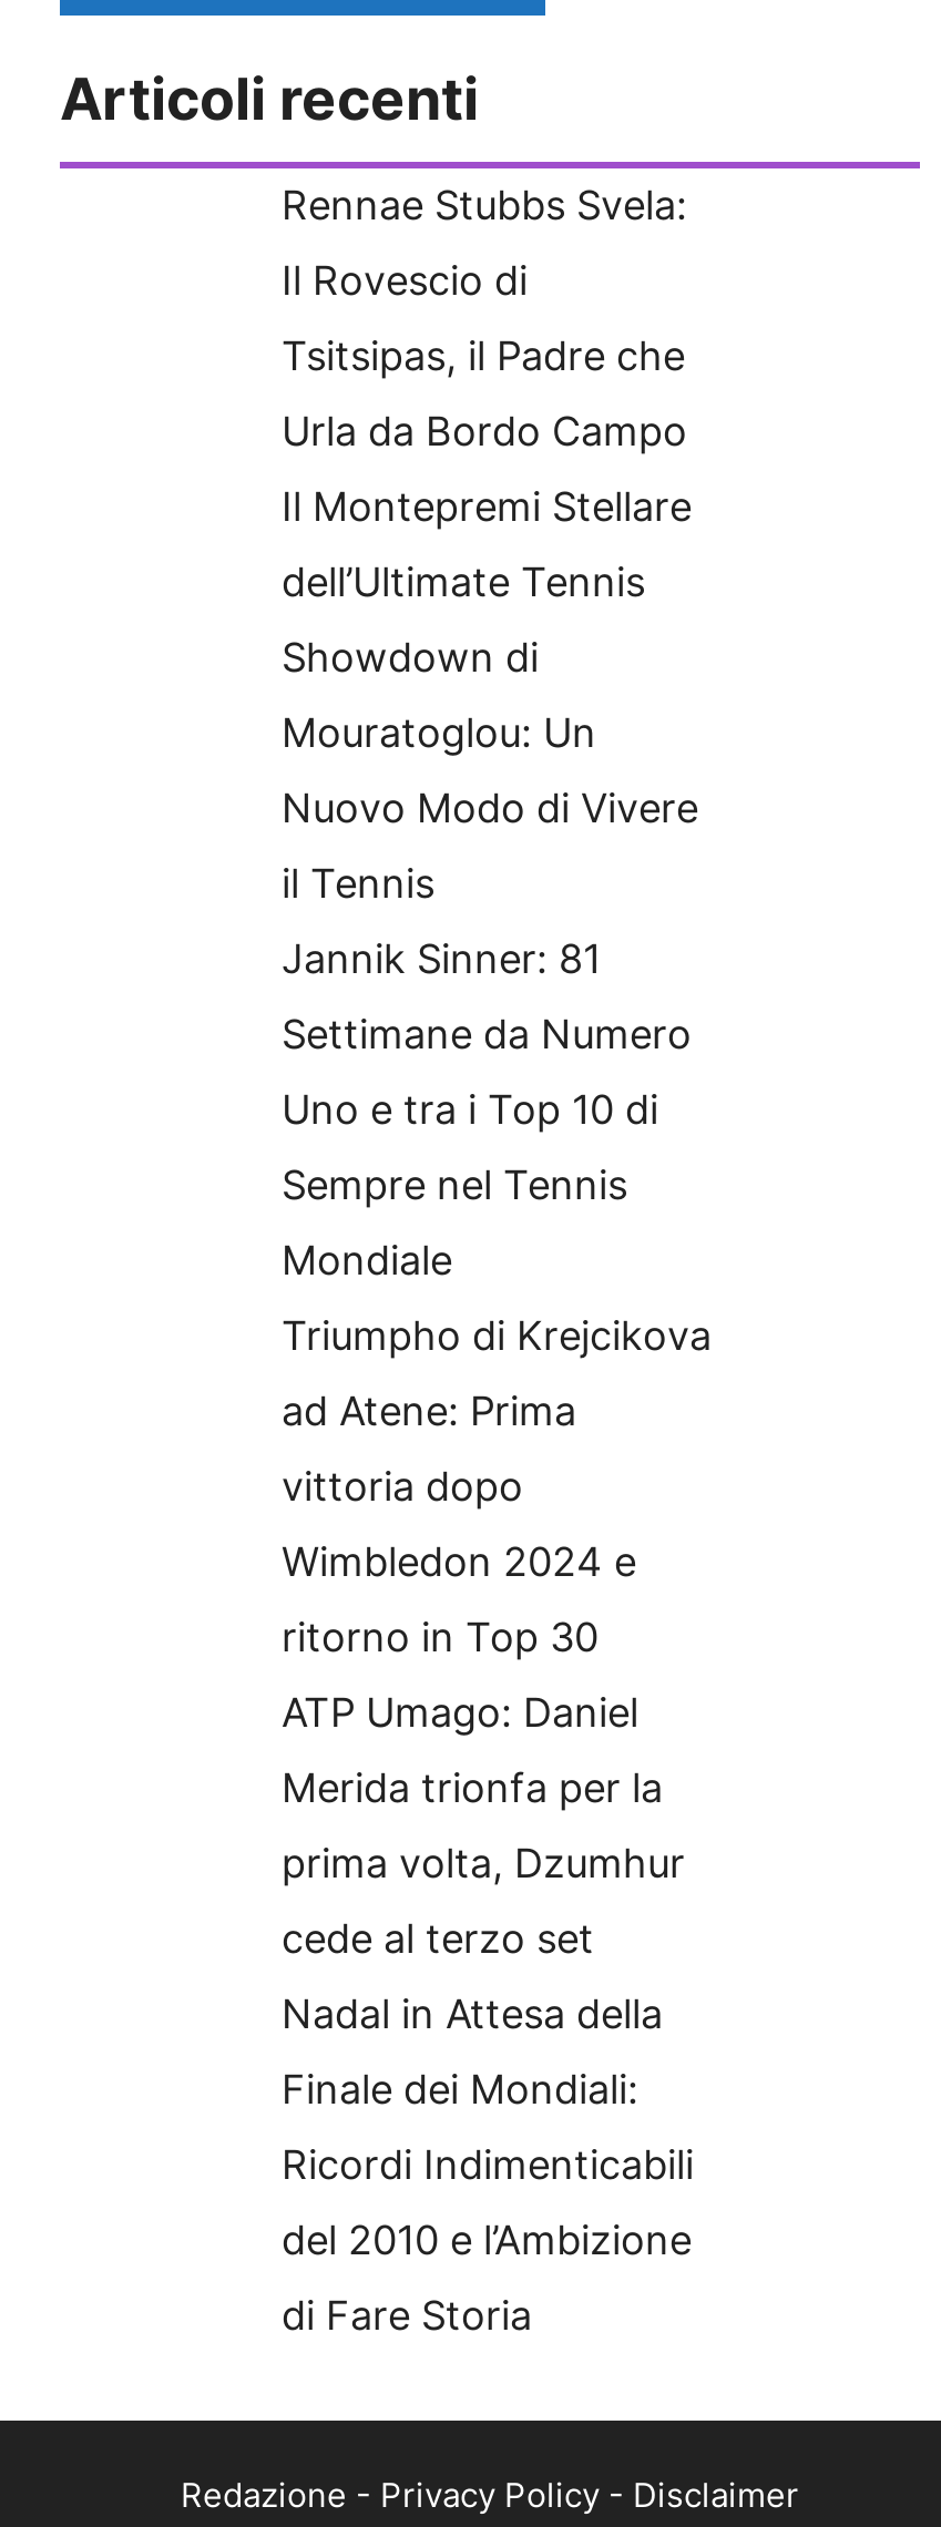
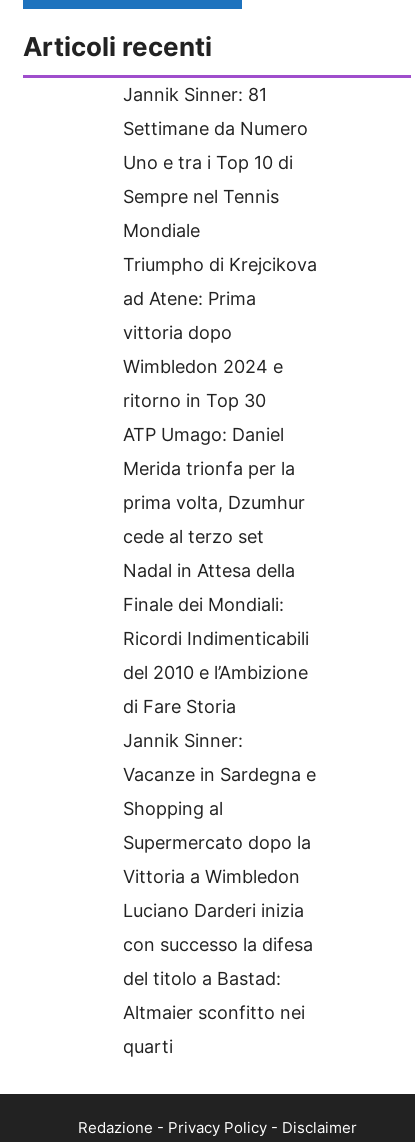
[282,182,698,907] Rennae Stubbs Svela: | Il Rovescio di | Tsitsipas, il Padre che | Urla da Bordo Campo | Il Montepremi Stellare | dell’Ultimate Tennis | Showdown di | Mouratoglou: Un | Nuovo Modo di Vivere | il Tennis -> none
moved [282,935,712,2339] -> [123,84,317,717]: Jannik Sinner: 81 | Settimane da Numero | Uno e tra i Top 10 di | ... | del 2010 e l’Ambizione | di Fare Storia
none -> [123,730,316,1057] Jannik Sinner: | Vacanze in Sardegna e | Shopping al | Supermercato dopo la | Vittoria a Wimbledon | Luciano Darderi inizia | con successo la difesa | del titolo a Bastad: | Altmaier sconfitto nei | quarti

